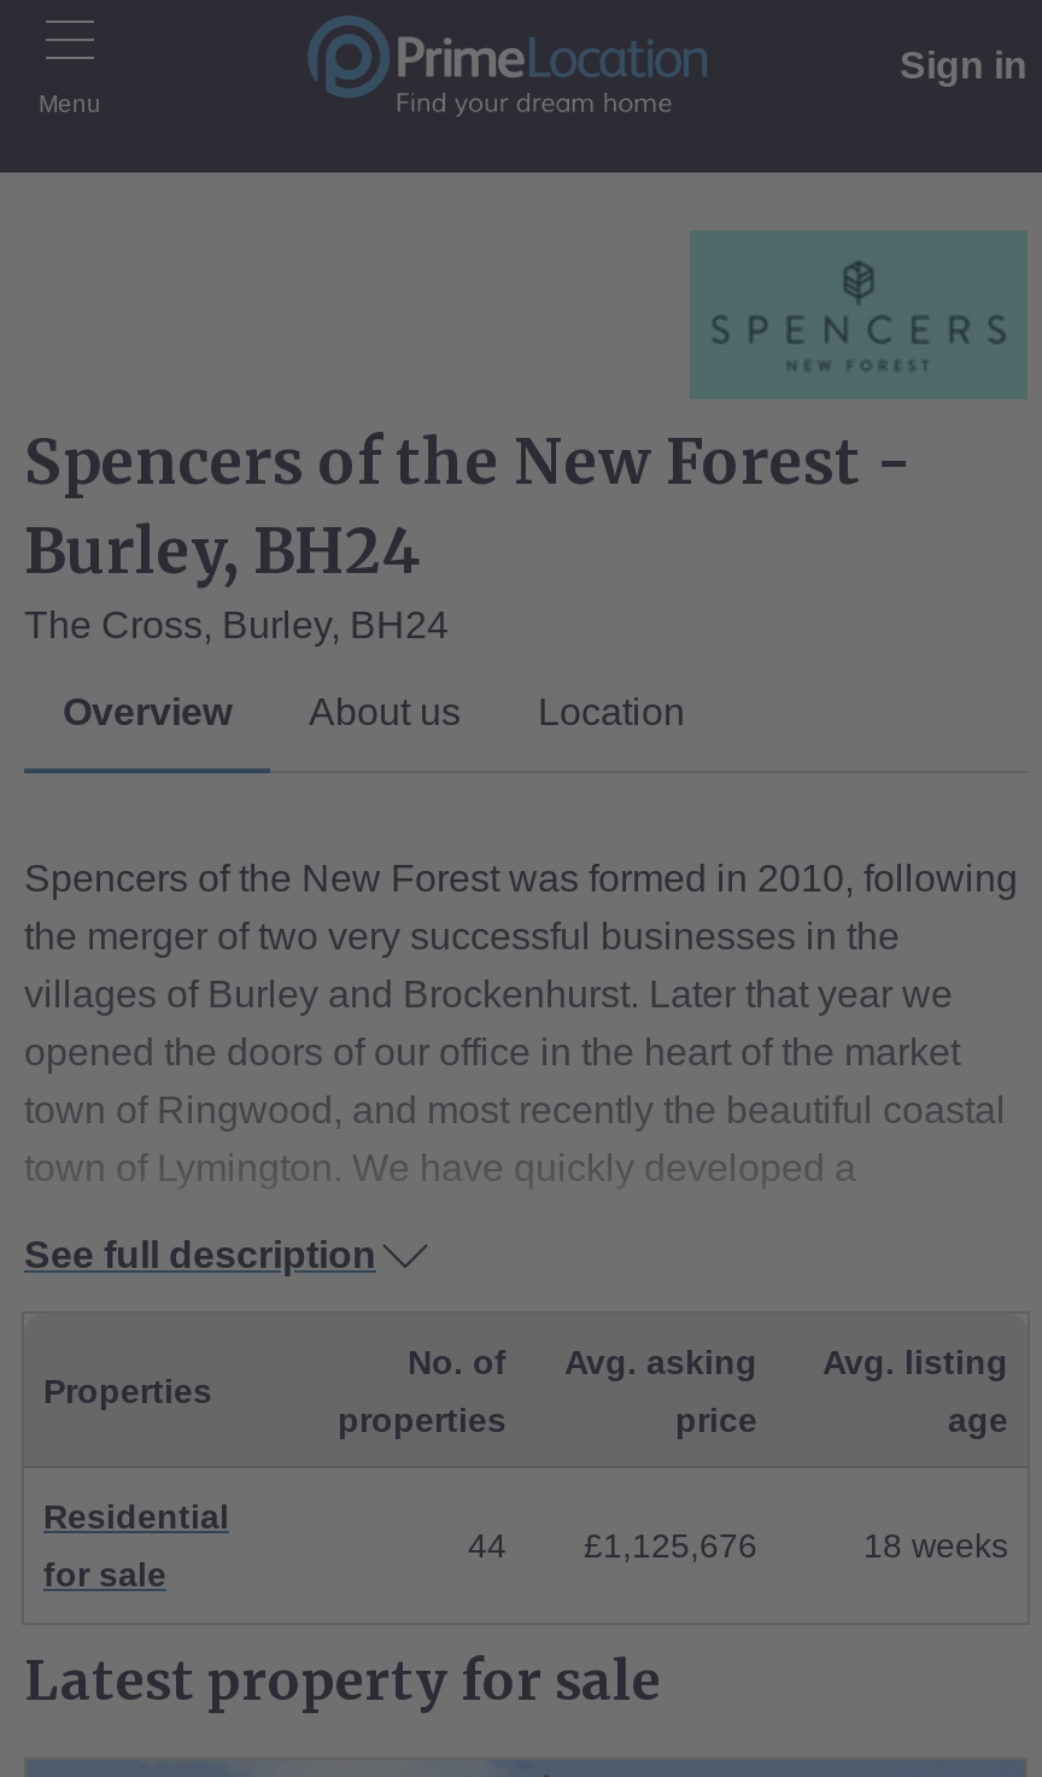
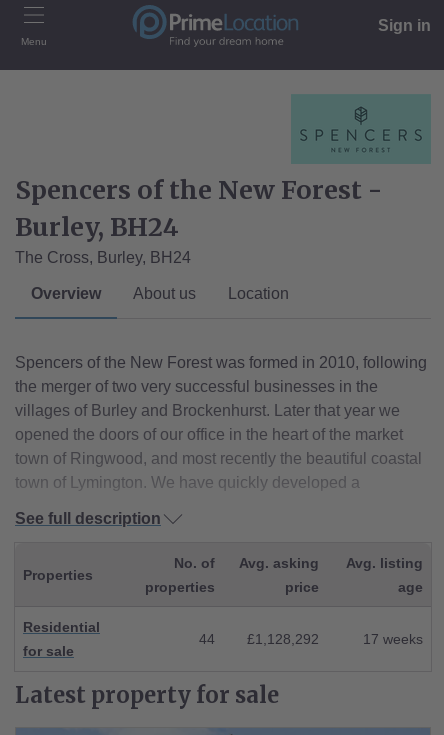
[468,1526,757,1565] 44 £1,125,676 -> [199,631,319,647] 44 £1,128,292
[864,1526,1008,1565] 18 weeks -> [363,631,423,647] 17 weeks

